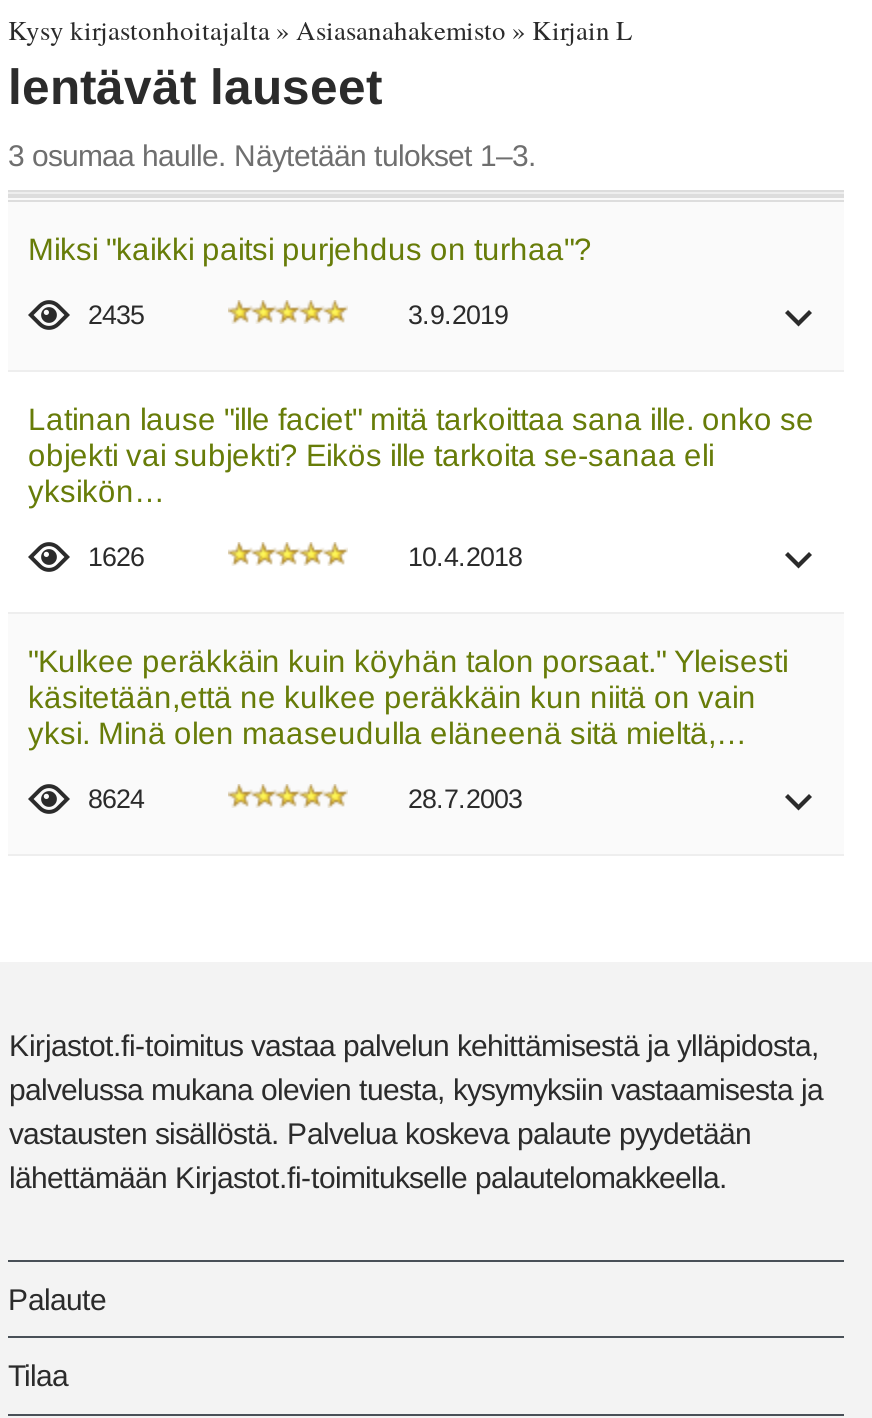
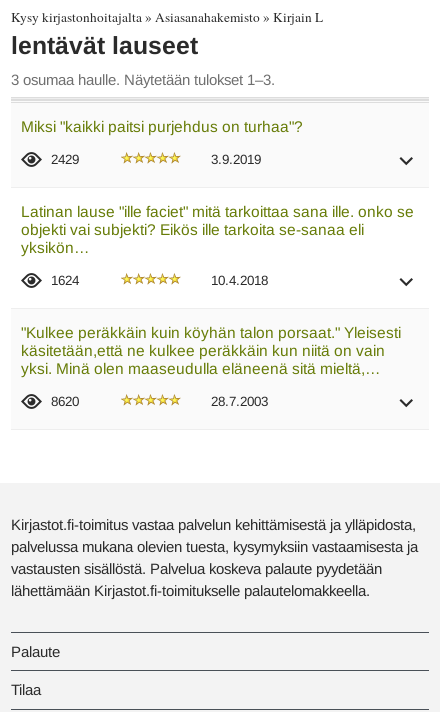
[88,299,144,329] 2435 -> [51,151,79,166] 2429
[88,541,144,571] 1626 -> [51,272,79,287] 1624
[88,783,144,813] 8624 -> [51,393,79,408] 8620

